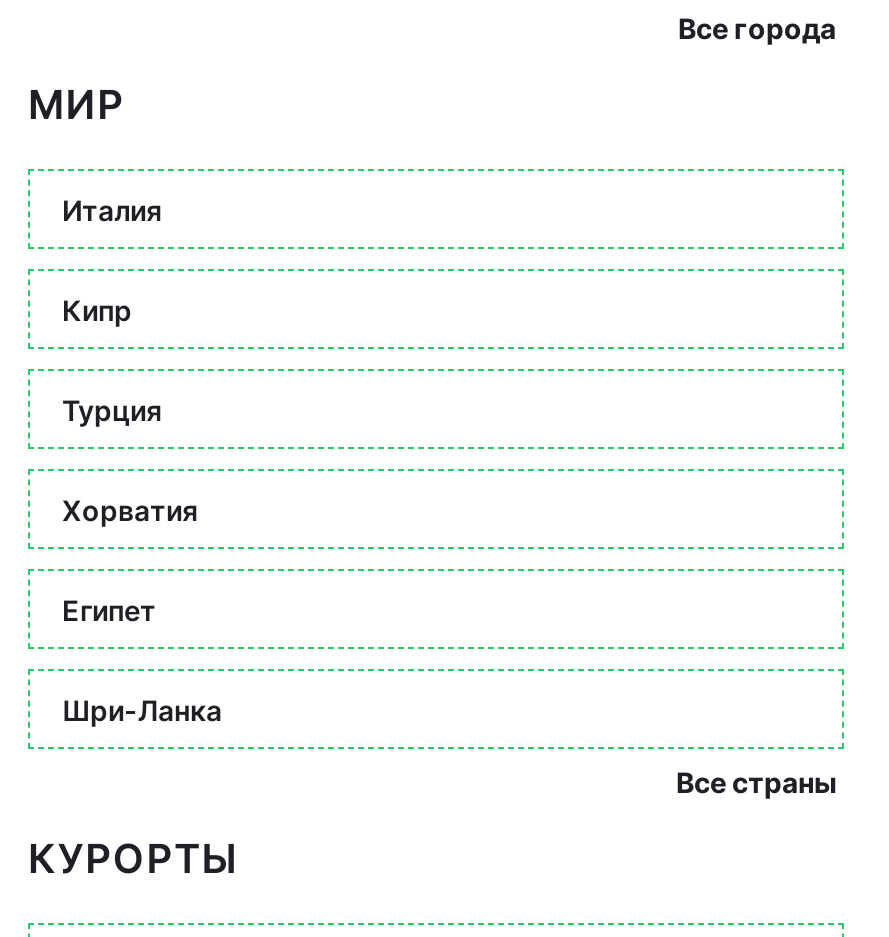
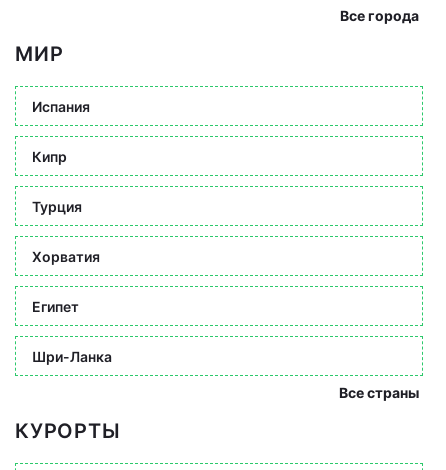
[62,192,162,226] Италия -> [32,97,90,114] Испания

